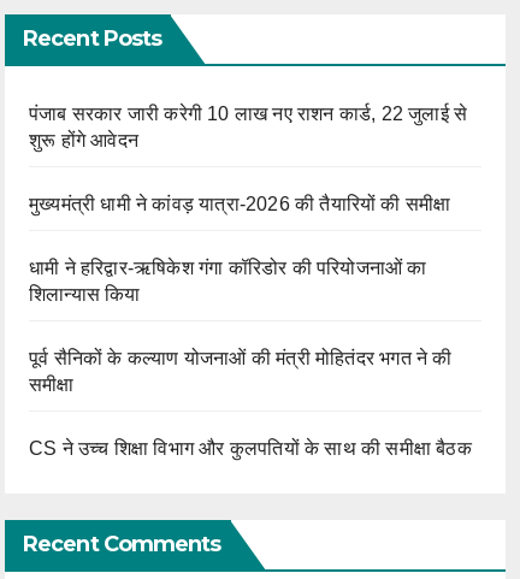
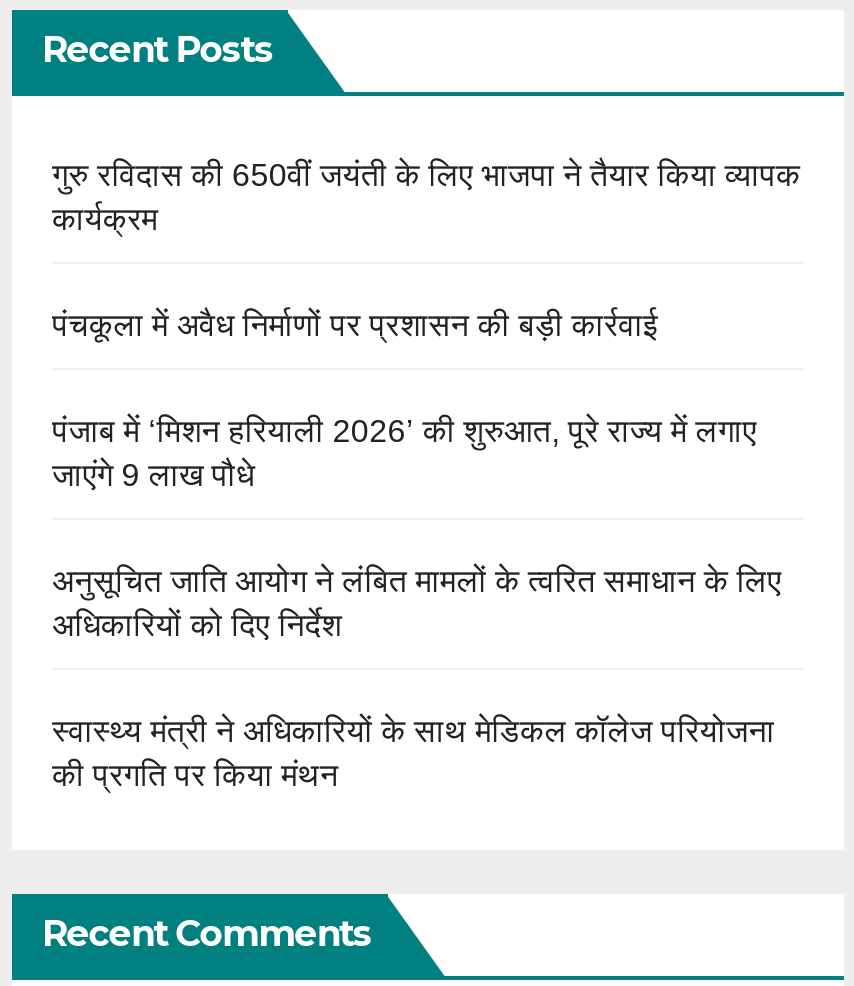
[29,103,467,150] पंजाब सरकार जारी करेगी 10 लाख नए राशन कार्ड, 22 जुलाई से | शुरू होंगे आवेदन -> [52,157,800,235] गुरु रविदास की 650वीं जयंती के लिए भाजपा ने तैयार किया व्यापक | कार्यक्रम
[29,193,451,214] मुख्यमंत्री धामी ने कांवड़ यात्रा-2026 की तैयारियों की समीक्षा -> [52,307,657,341] पंचकूला में अवैध निर्माणों पर प्रशासन की बड़ी कार्रवाई
[29,257,427,304] धामी ने हरिद्वार-ऋषिकेश गंगा कॉरिडोर की परियोजनाओं का | शिलान्यास किया -> [52,413,757,491] पंजाब में ‘मिशन हरियाली 2026’ की शुरुआत, पूरे राज्य में लगाए | जाएंगे 9 लाख पौधे
[29,347,452,394] पूर्व सैनिकों के कल्याण योजनाओं की मंत्री मोहितंदर भगत ने की | समीक्षा -> [52,563,782,641] अनुसूचित जाति आयोग ने लंबित मामलों के त्वरित समाधान के लिए | अधिकारियों को दिए निर्देश
[29,438,472,458] CS ने उच्च शिक्षा विभाग और कुलपतियों के साथ की समीक्षा बैठक -> [52,713,775,791] स्वास्थ्य मंत्री ने अधिकारियों के साथ मेडिकल कॉलेज परियोजना | की प्रगति पर किया मंथन

